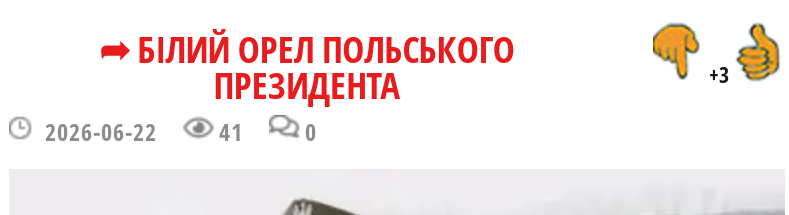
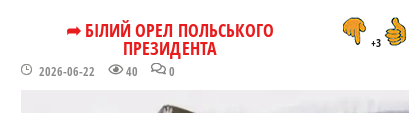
[45,115,317,149] 2026-06-22 41 0 -> [39,63,175,80] 2026-06-22 40 0

